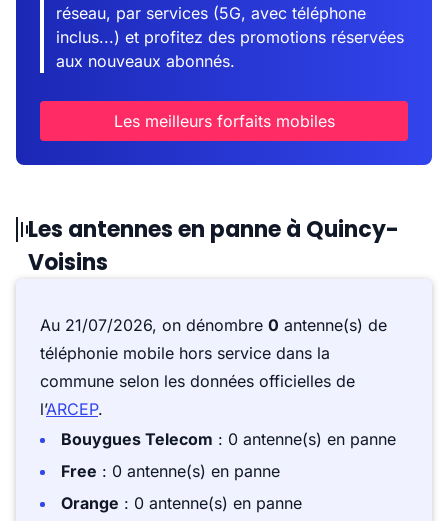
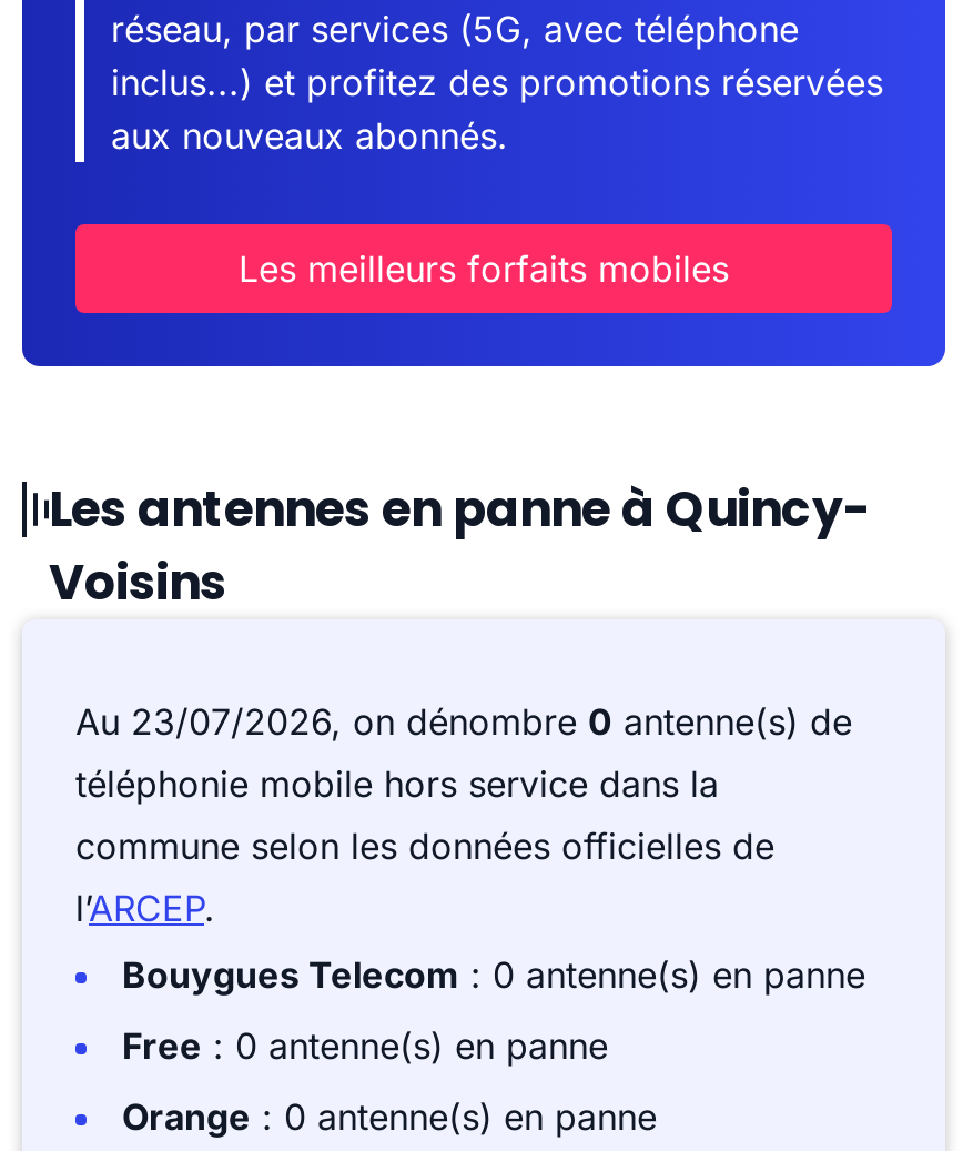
[40,315,387,335] Au 21/07/2026, on dénombre 0 antenne(s) de -> [75,699,852,744] Au 23/07/2026, on dénombre 0 antenne(s) de

